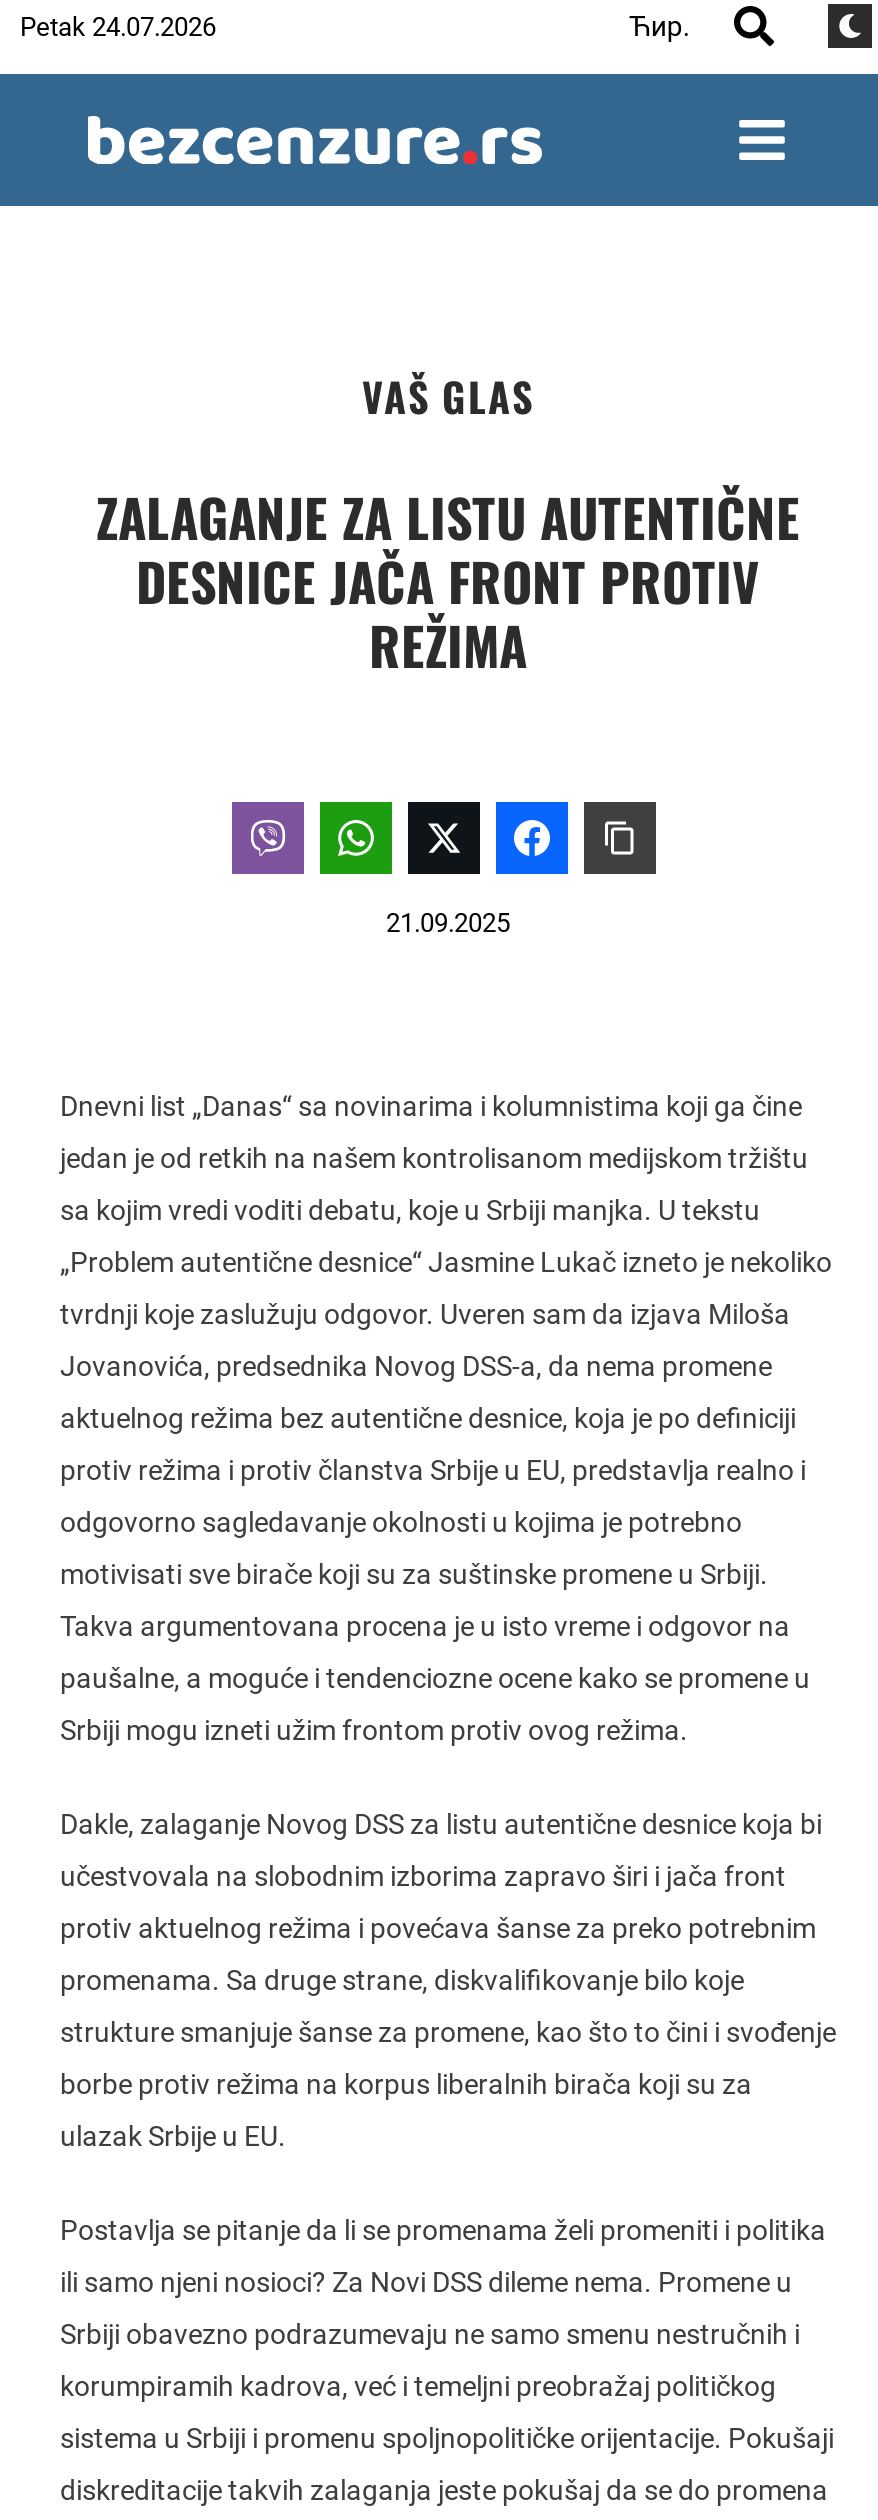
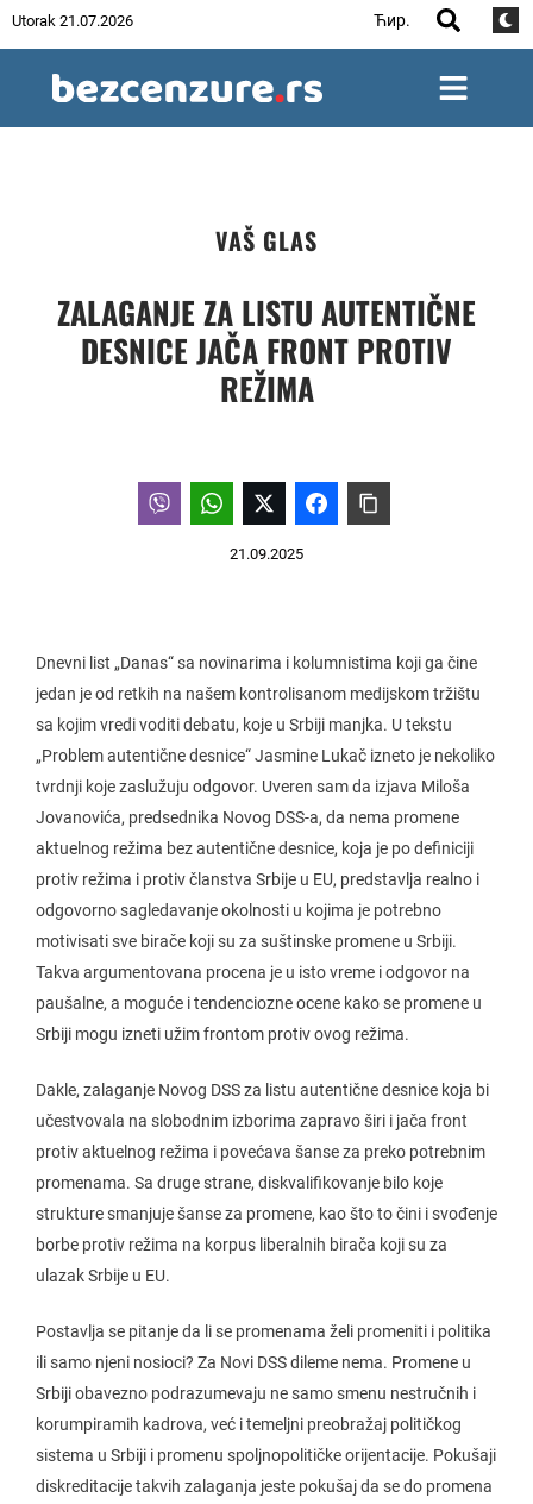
[20,11,216,41] Petak 24.07.2026 -> [12,11,133,29] Utorak 21.07.2026

